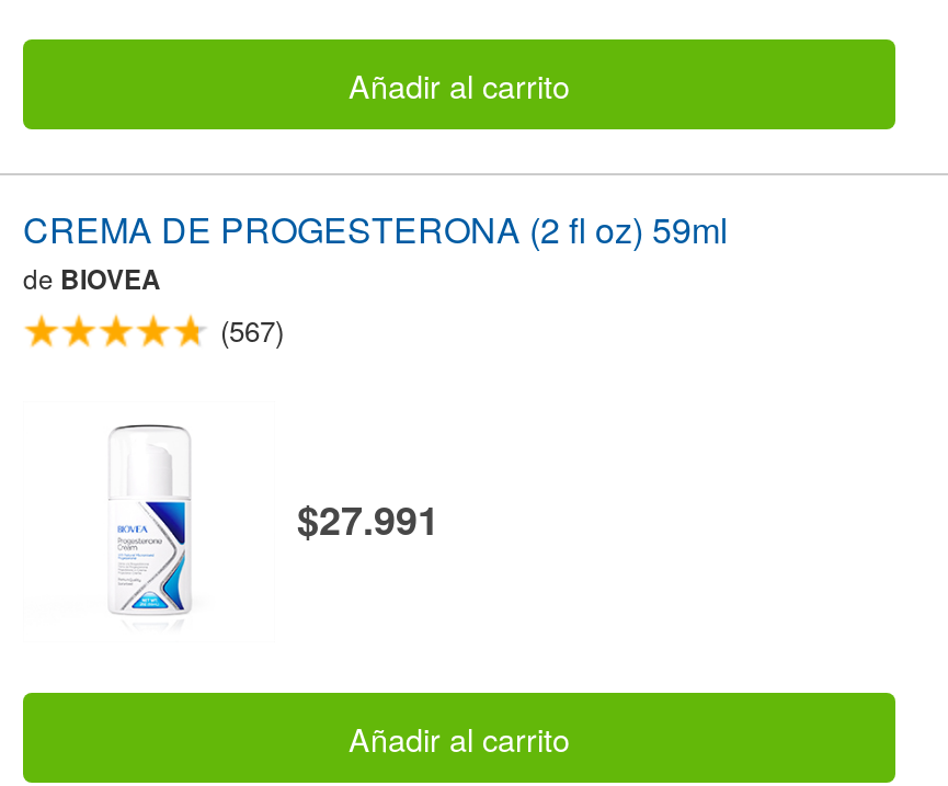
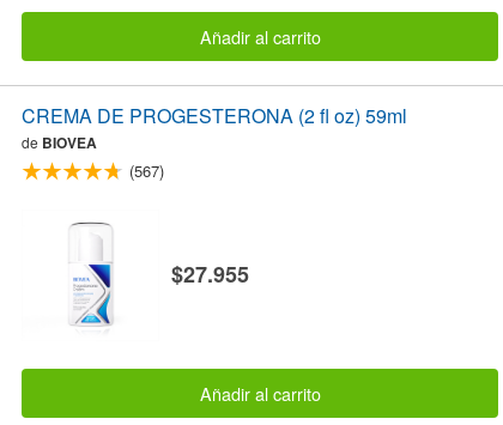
[297,491,439,548] $27.991 -> [171,259,249,290] $27.955

